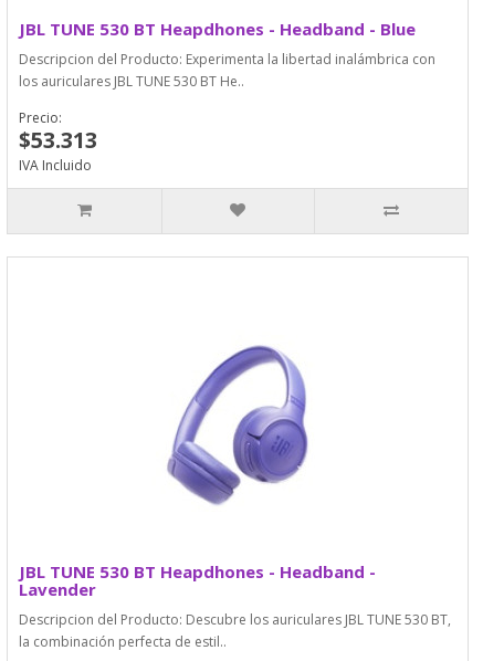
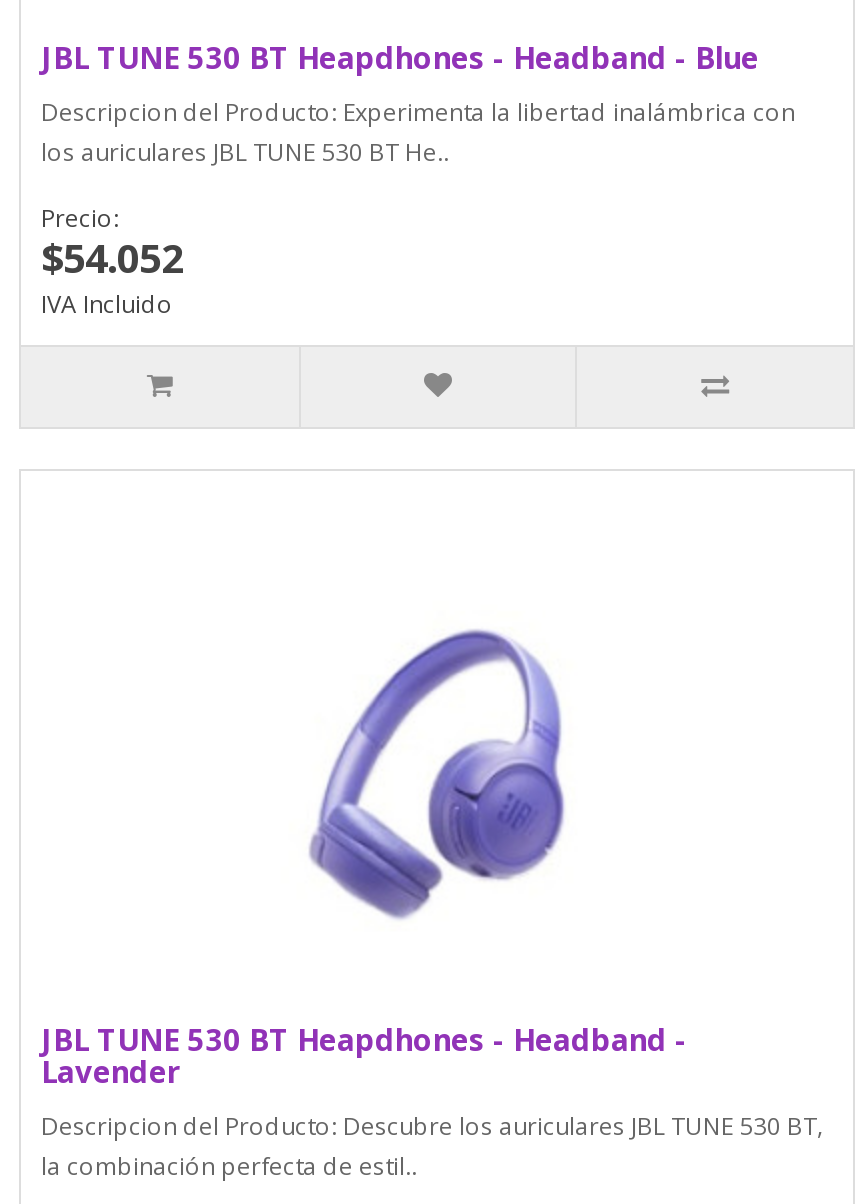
[19,125,97,154] $53.313 -> [41,230,183,284] $54.052

